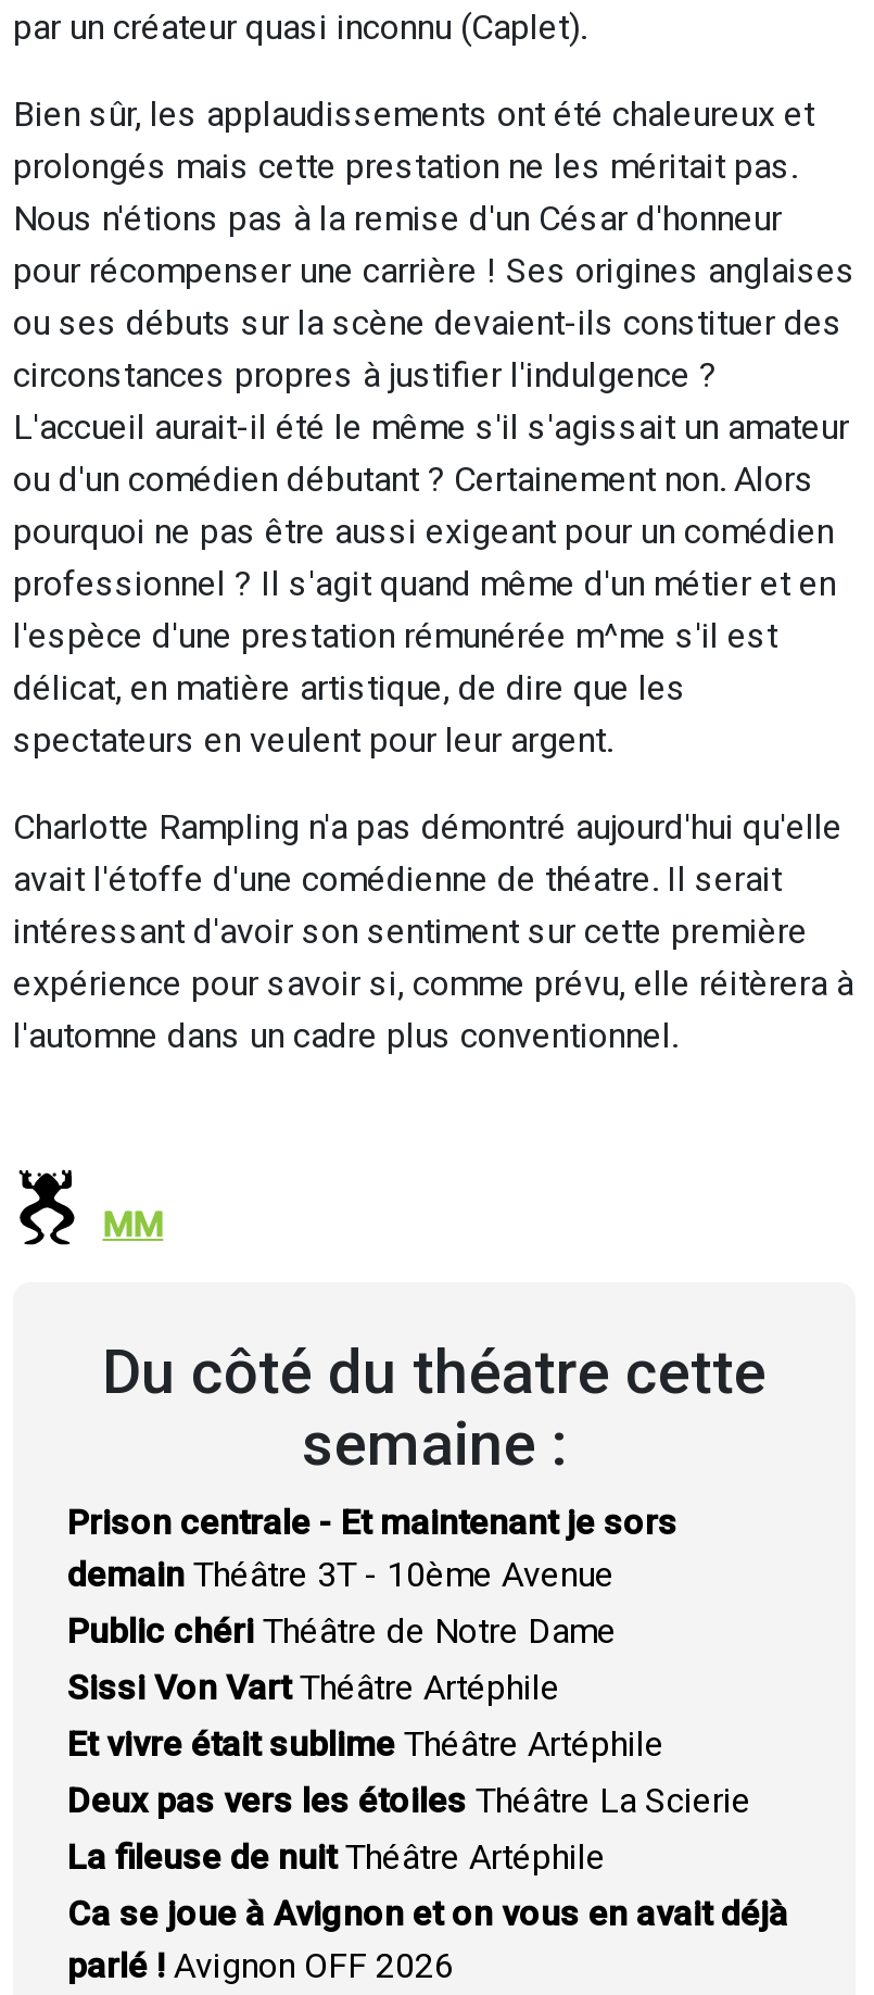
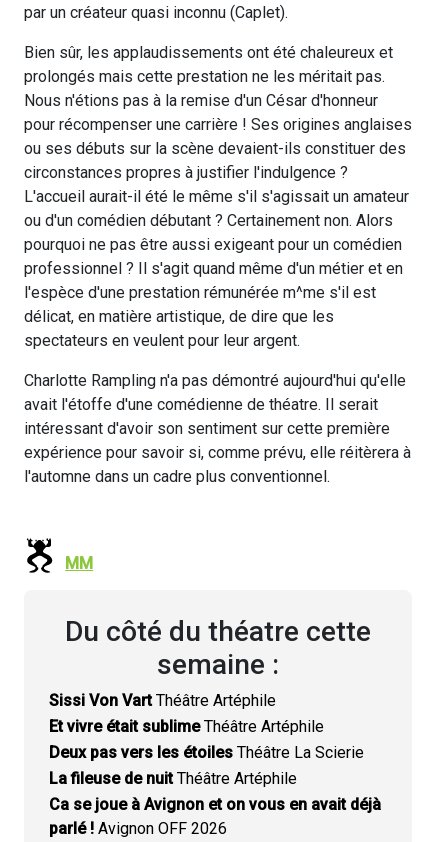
[67,1502,677,1652] Prison centrale - Et maintenant je sors | demain Théâtre 3T - 10ème Avenue | Public chéri Théâtre de Notre Dame -> none

